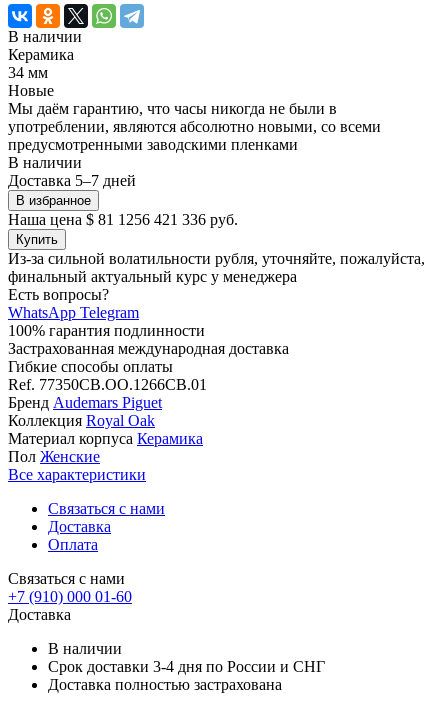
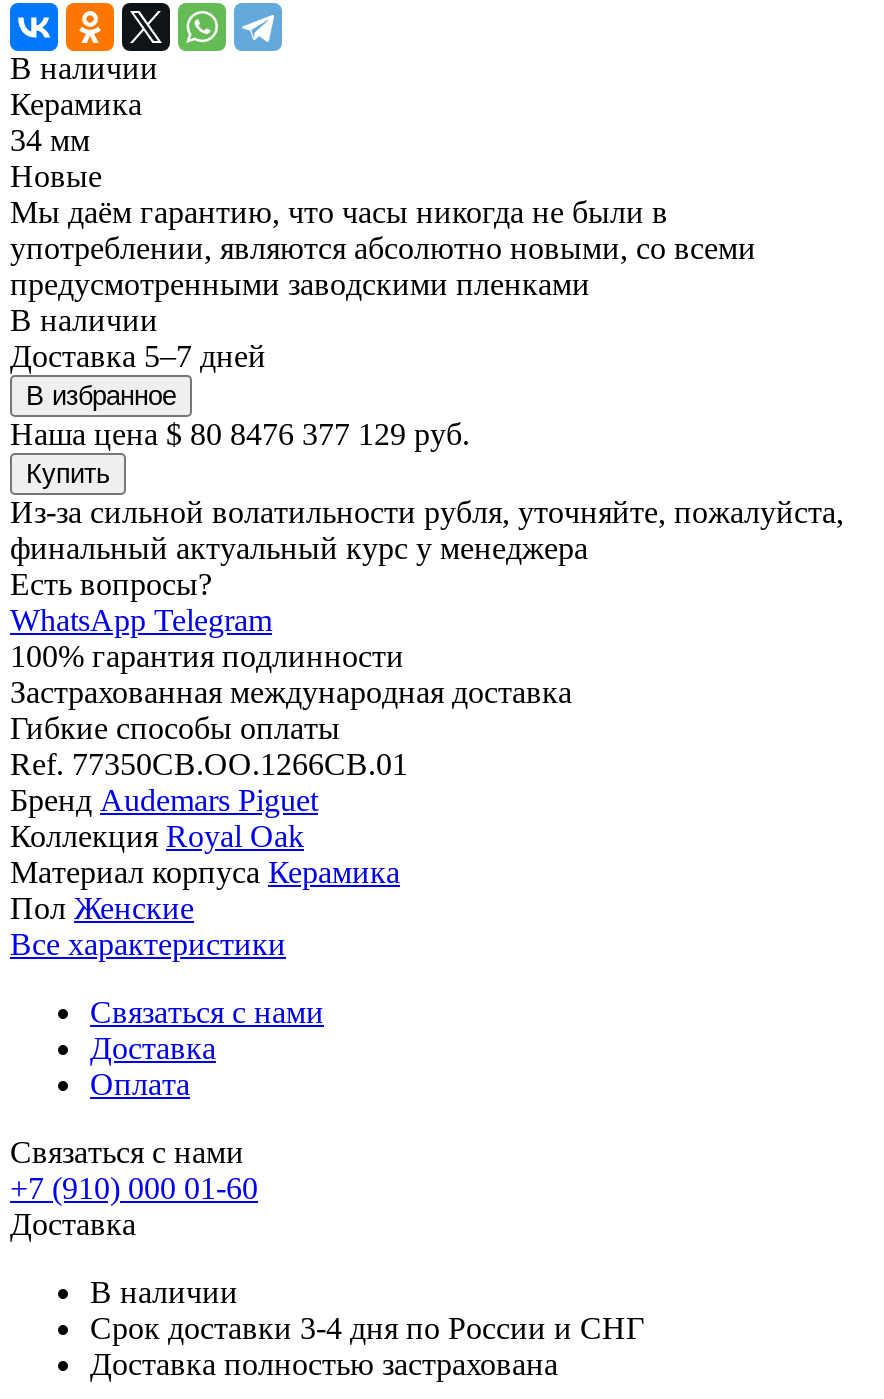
[8,211,238,228] Наша цена$ 81 1256 421 336 руб. -> [10,417,470,451] Наша цена$ 80 8476 377 129 руб.

